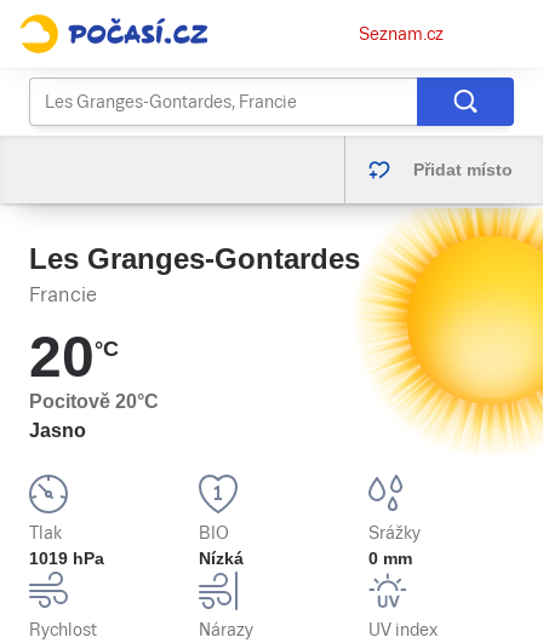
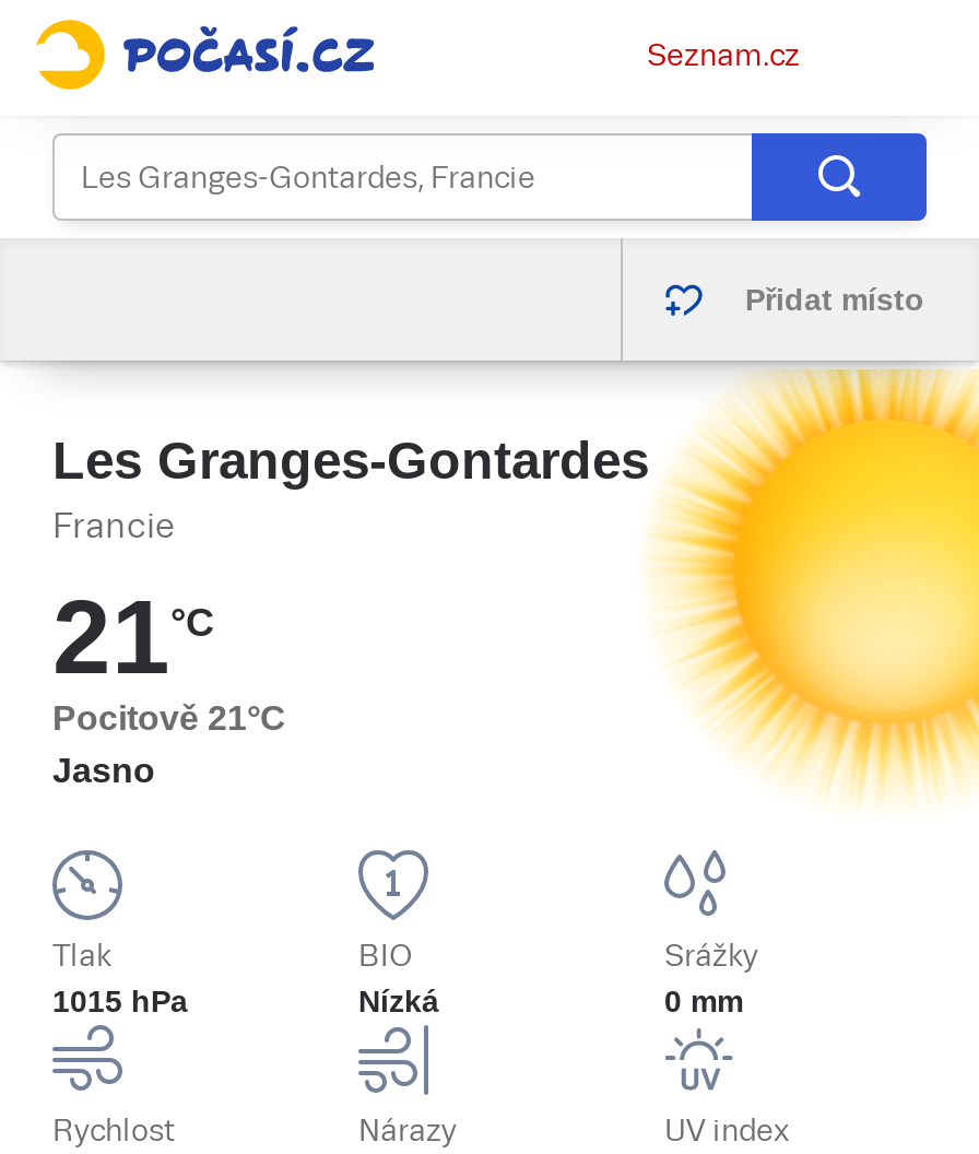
[29,325,119,389] 20°C -> [52,579,214,695] 21°C
[29,391,159,412] Pocitově 20°C -> [52,699,286,737] Pocitově 21°C
[29,549,104,568] 1019 hPa -> [52,984,188,1018] 1015 hPa

